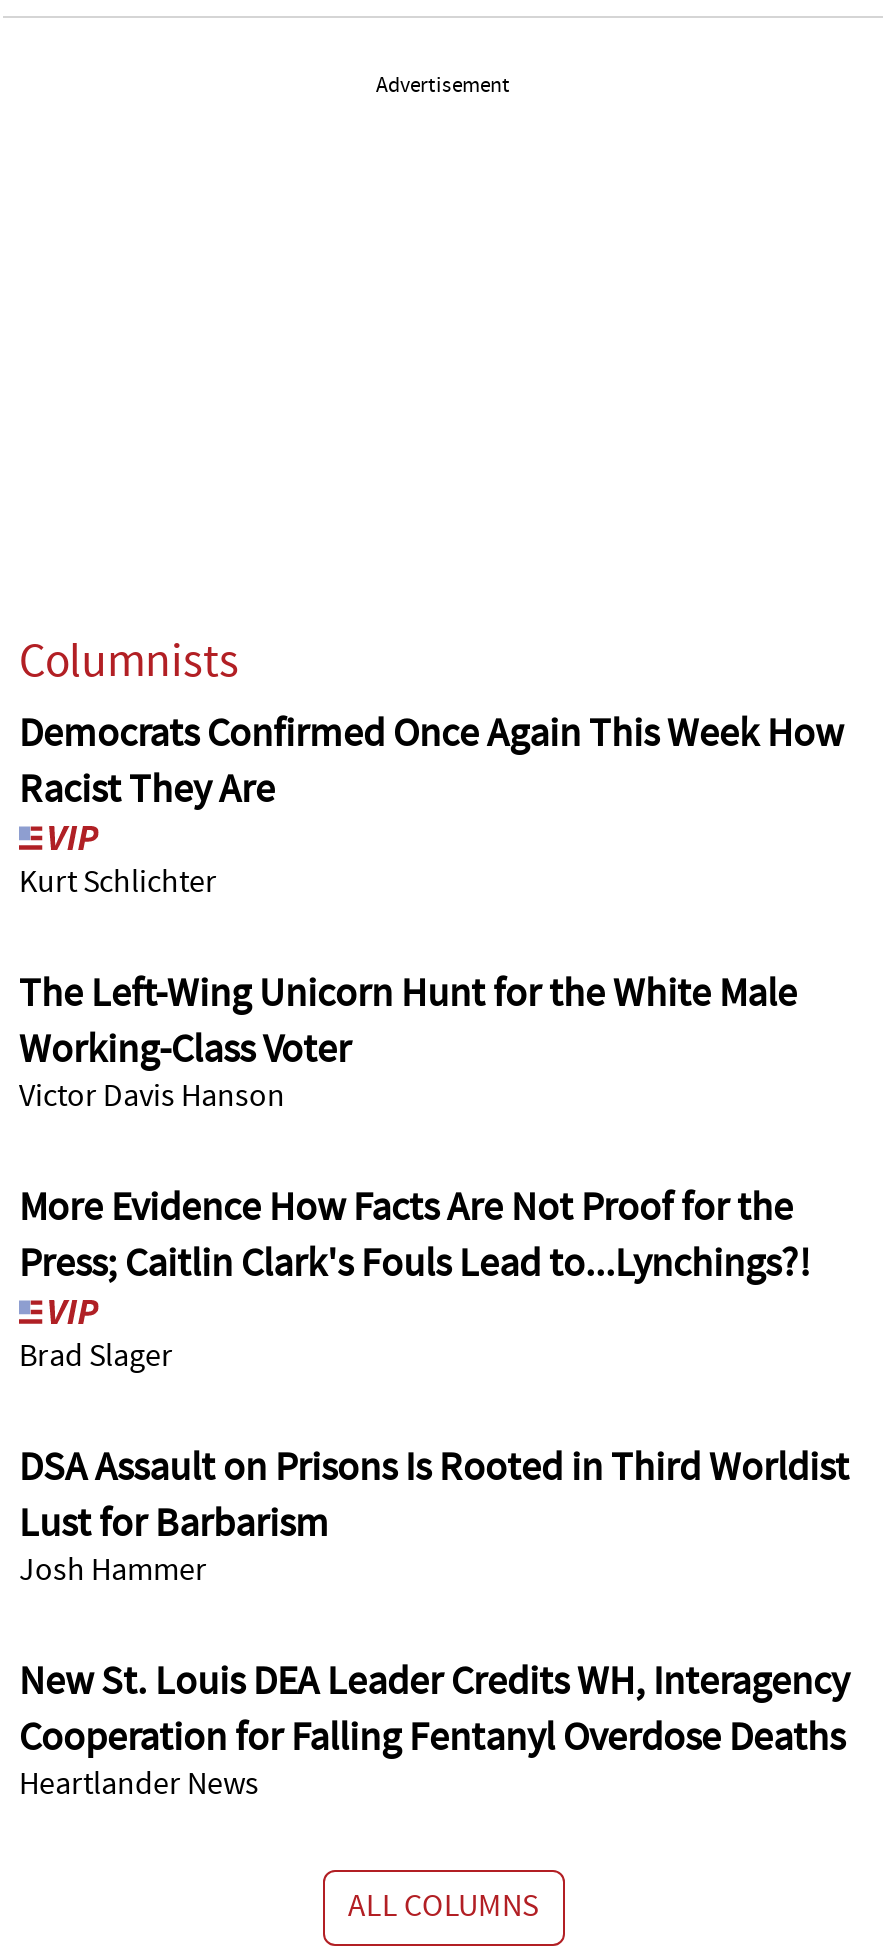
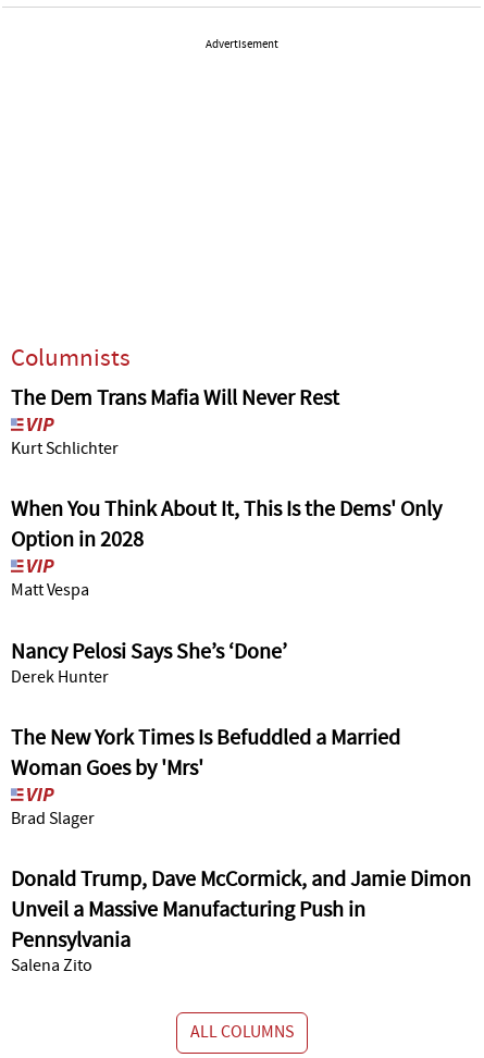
[19,716,843,812] Democrats Confirmed Once Again This Week How | Racist They Are -> [11,388,339,410] The Dem Trans Mafia Will Never Rest
moved [19,868,217,900] -> [11,441,119,458]: Kurt Schlichter
[19,976,811,1286] The Left-Wing Unicorn Hunt for the White Male | Working-Class Voter | Victor Davis Hanson | More Evidence How Facts Are Not Proof for the | Press; Caitlin Clark's Fouls Lead to...Lynchings?! -> [11,500,442,780] When You Think About It, This Is the Dems' Only | Option in 2028 | Matt Vespa | Nancy Pelosi Says She’s ‘Done’ | Derek Hunter | The New York Times Is Befuddled a Married | Woman Goes by 'Mrs'
moved [19,1342,173,1374] -> [11,811,95,828]: Brad Slager
[19,1450,849,1802] DSA Assault on Prisons Is Rooted in Third Worldist | Lust for Barbarism | Josh Hammer | New St. Louis DEA Leader Credits WH, Interagency | Cooperation for Falling Fentanyl Overdose Deaths | Heartlander News -> [11,870,471,975] Donald Trump, Dave McCormick, and Jamie Dimon | Unveil a Massive Manufacturing Push in | Pennsylvania | Salena Zito

